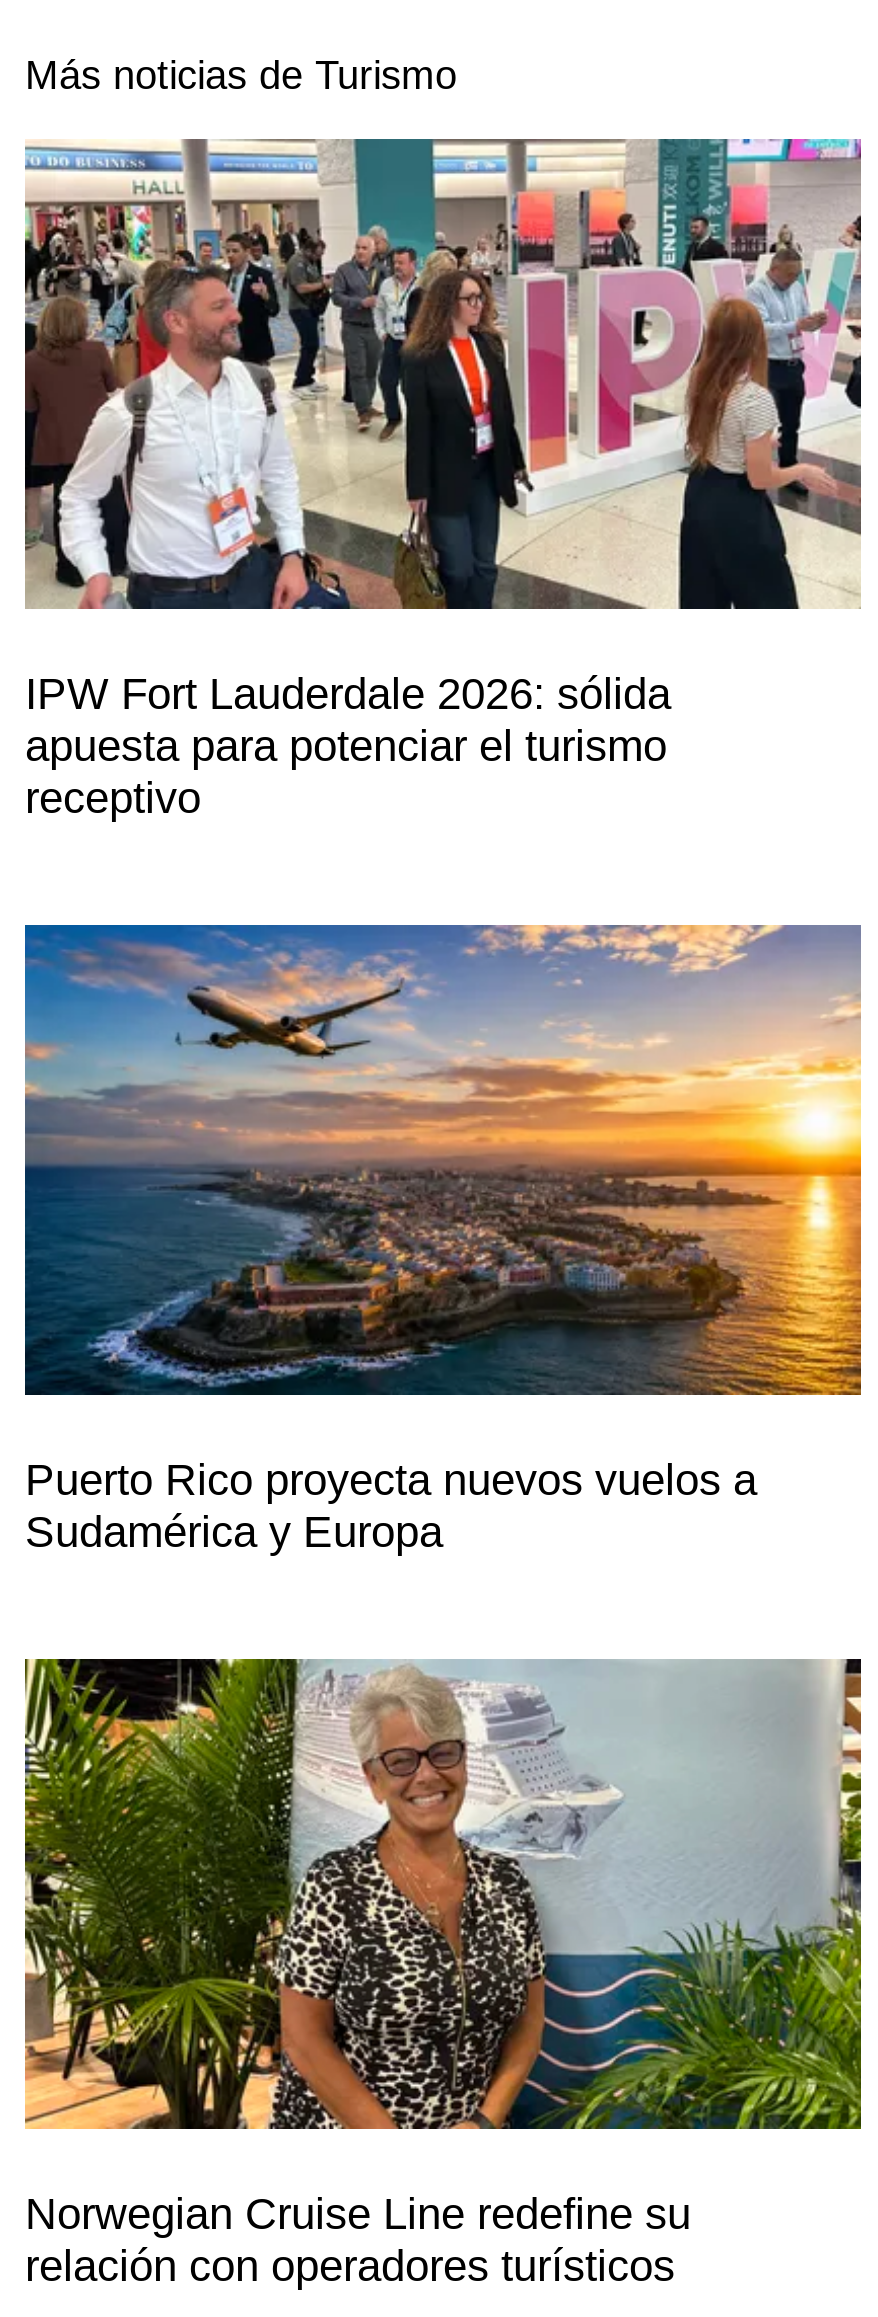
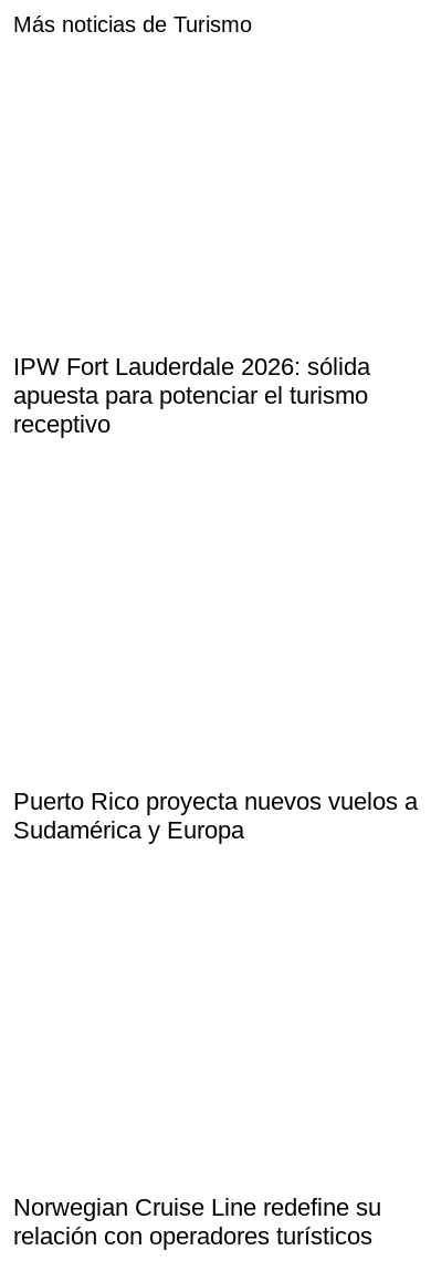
[23,137,863,611] [image] -> none
[23,923,863,1397] [image] -> none
[23,1657,863,2131] [image] -> none

